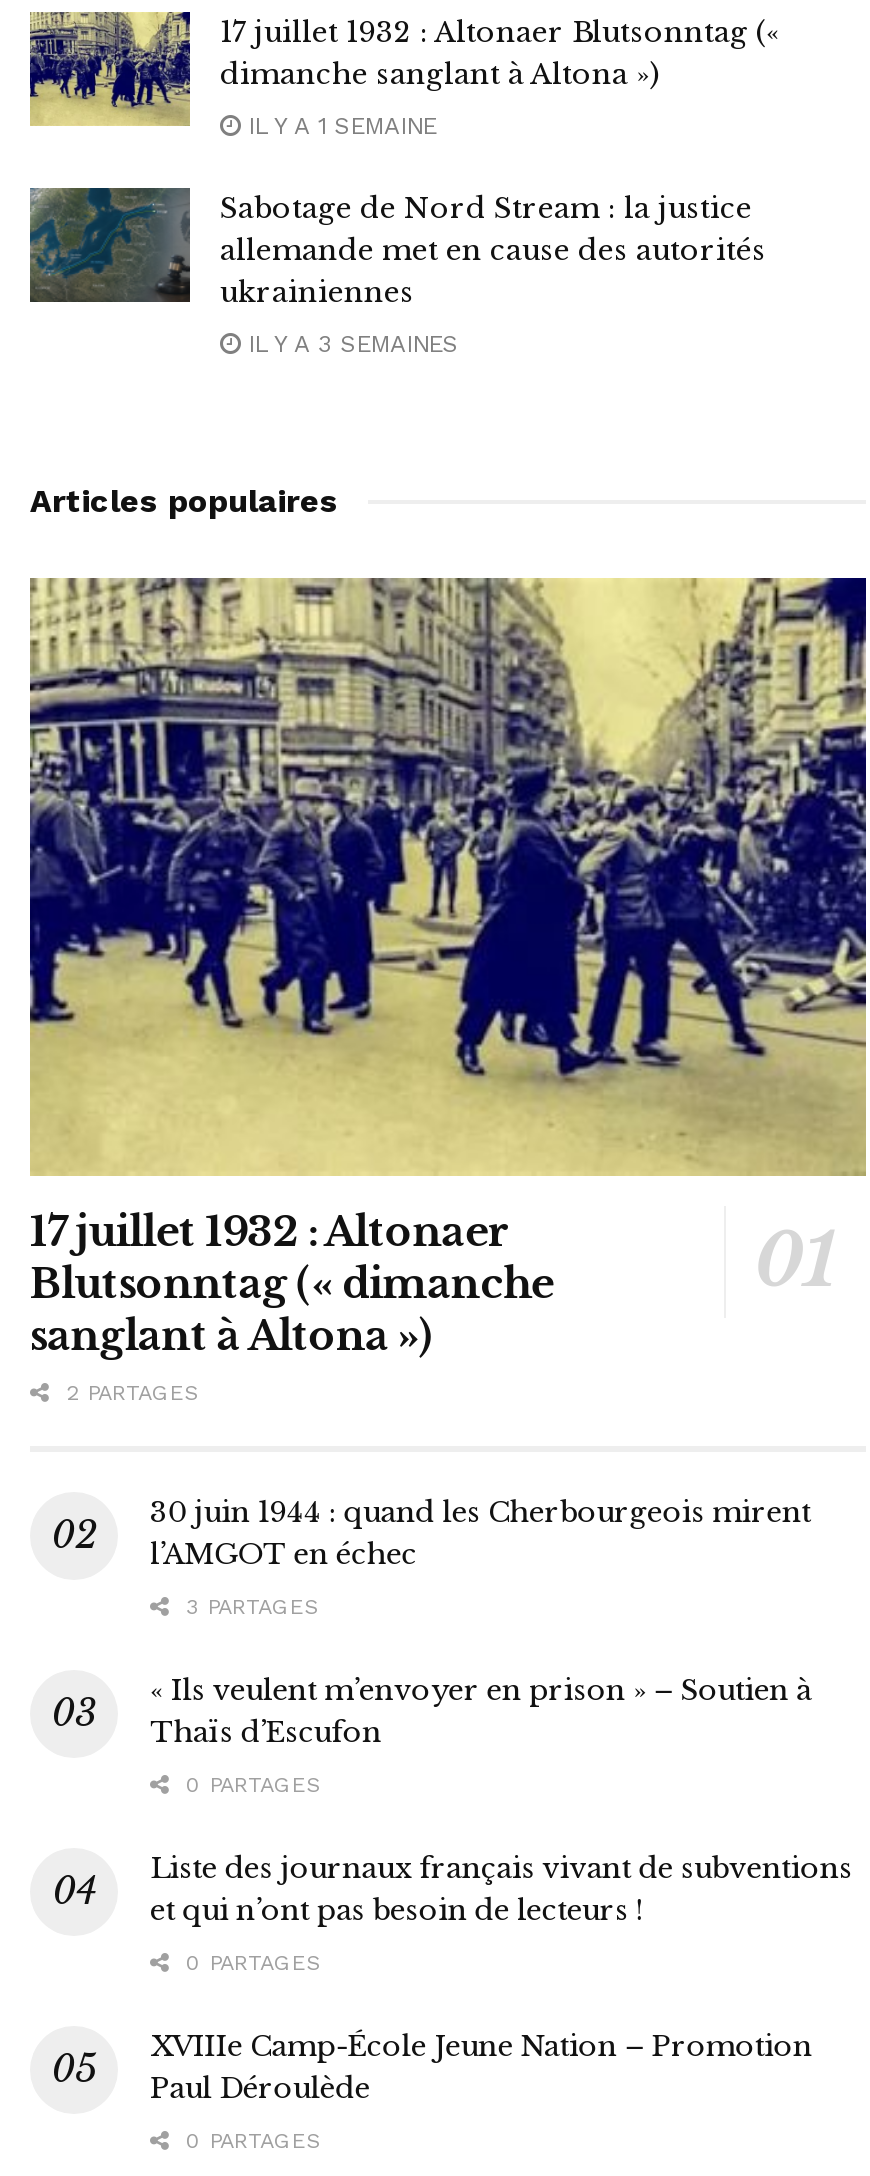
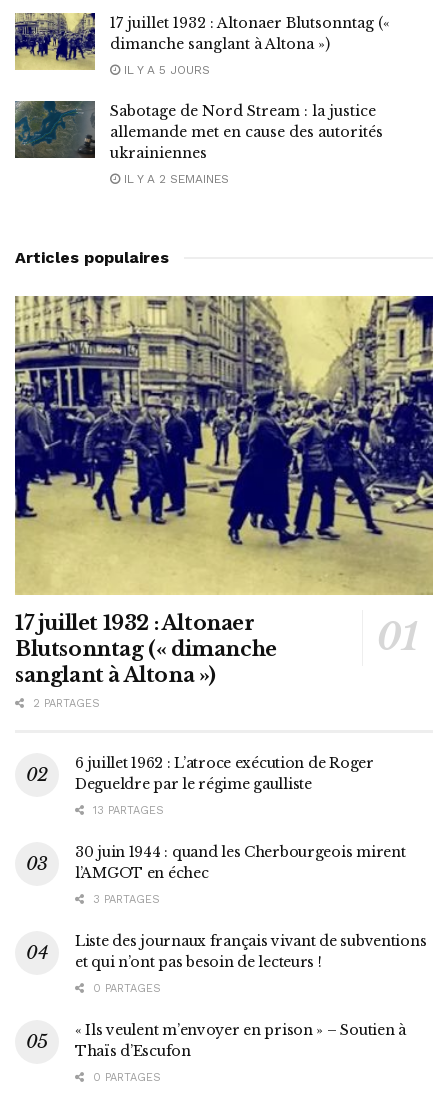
[240,112,436,140] IL Y A 1 SEMAINE -> [120,63,210,77] IL Y A 5 JOURS
[240,330,458,358] IL Y A 3 SEMAINES -> [120,172,229,186] IL Y A 2 SEMAINES
none -> [75,754,374,817] 6 juillet 1962 : L’atroce exécution de Roger | Degueldre par le régime gaulliste | 13 PARTAGES
moved [150,1493,811,1619] -> [75,843,405,906]: 30 juin 1944 : quand les Cherbourgeois mirent | l’AMGOT en échec | 3 PARTAGES
moved [150,1671,812,1749] -> [75,1021,406,1060]: « Ils veulent m’envoyer en prison » – Soutien à | Thaïs d’Escufon
[178,1771,322,1797] 0 PARTAGES -> none
[150,2027,812,2105] XVIIIe Camp-École Jeune Nation – Promotion | Paul Déroulède -> none

